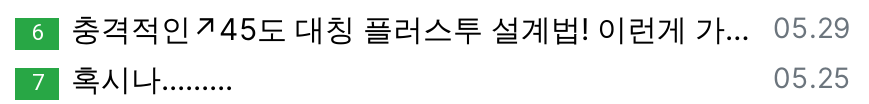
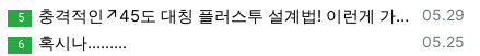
[32,19,42,45] 6 -> [17,10,22,24] 5
[32,59,233,97] 7 혹시나......... -> [17,32,127,52] 6 혹시나.........

